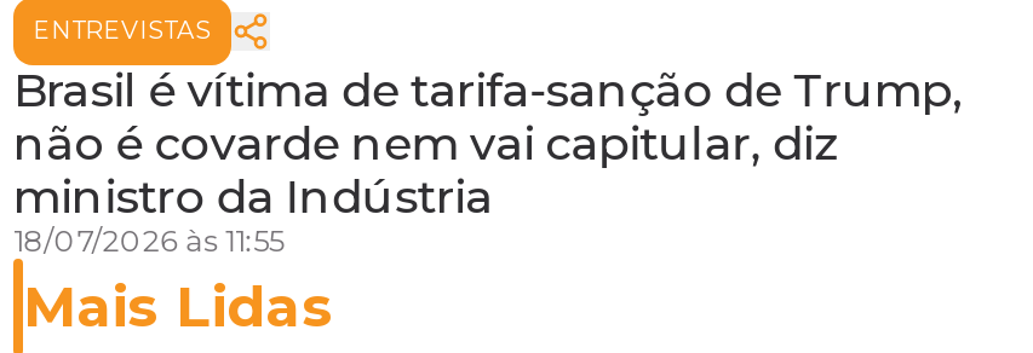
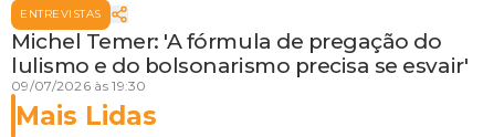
[13,64,963,260] Brasil é vítima de tarifa-sanção de Trump, | não é covarde nem vai capitular, diz | ministro da Indústria | 18/07/2026 às 11:55 -> [11,29,468,94] Michel Temer: 'A fórmula de pregação do | lulismo e do bolsonarismo precisa se esvair' | 09/07/2026 às 19:30

